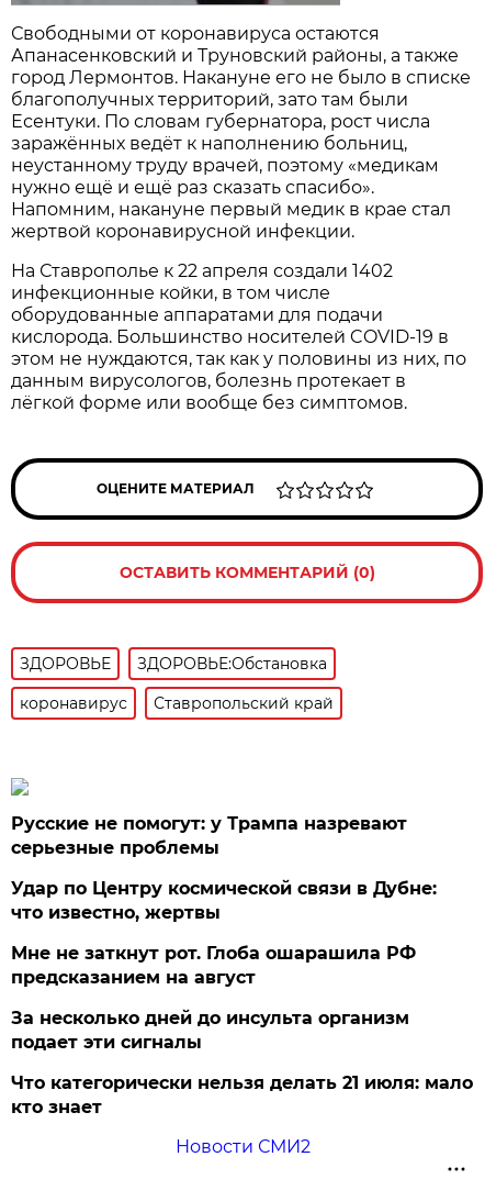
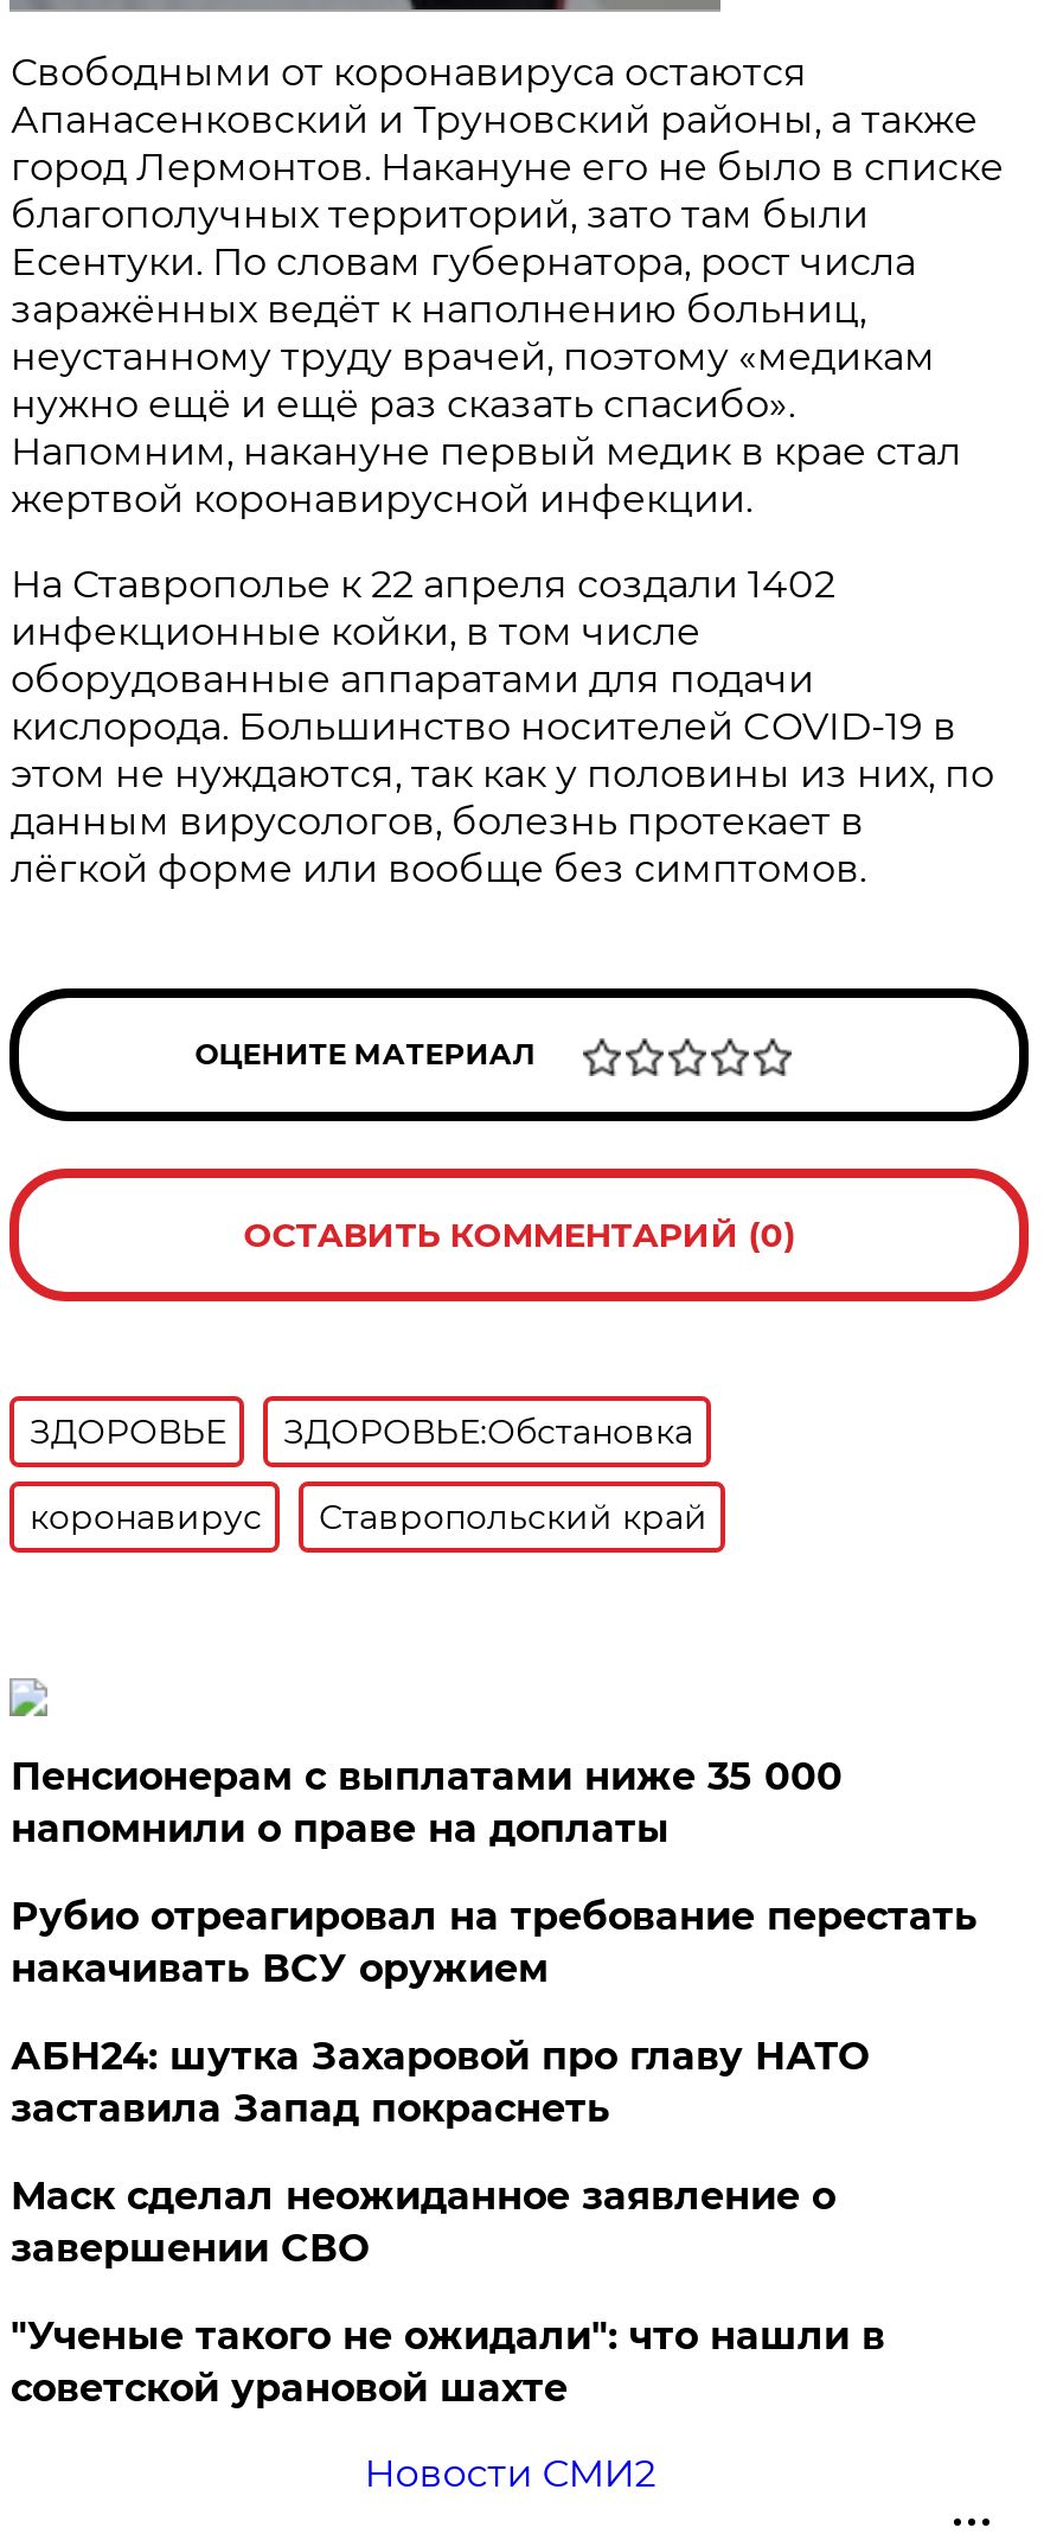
[11,813,408,858] Русские не помогут: у Трампа назревают | серьезные проблемы -> [10,1754,842,1851] Пенсионерам с выплатами ниже 35 000 | напомнили о праве на доплаты
[11,878,437,923] Удар по Центру космической связи в Дубне: | что известно, жертвы -> [10,1894,977,1991] Рубио отреагировал на требование перестать | накачивать ВСУ оружием
[11,943,416,988] Мне не заткнут рот. Глоба ошарашила РФ | предсказанием на август -> [10,2034,868,2131] АБН24: шутка Захаровой про главу НАТО | заставила Запад покраснеть
[11,1007,410,1053] За несколько дней до инсульта организм | подает эти сигналы -> [10,2173,835,2271] Маск сделал неожиданное заявление о | завершении СВО
[11,1072,473,1117] Что категорически нельзя делать 21 июля: мало | кто знает -> [10,2313,885,2410] "Ученые такого не ожидали": что нашли в | советской урановой шахте

